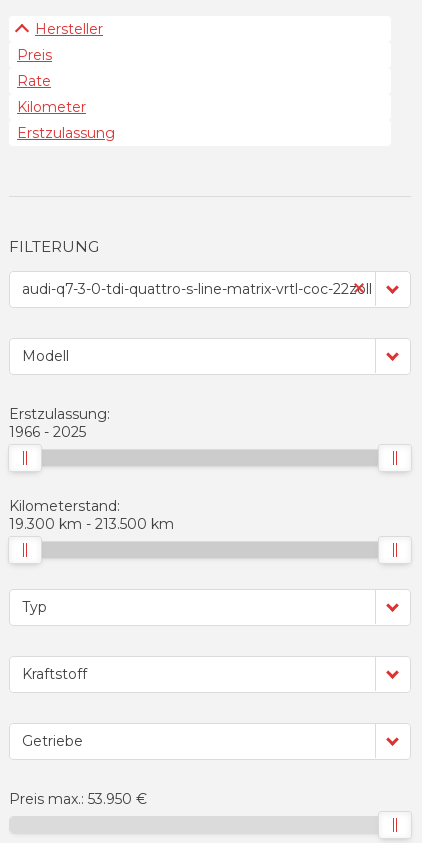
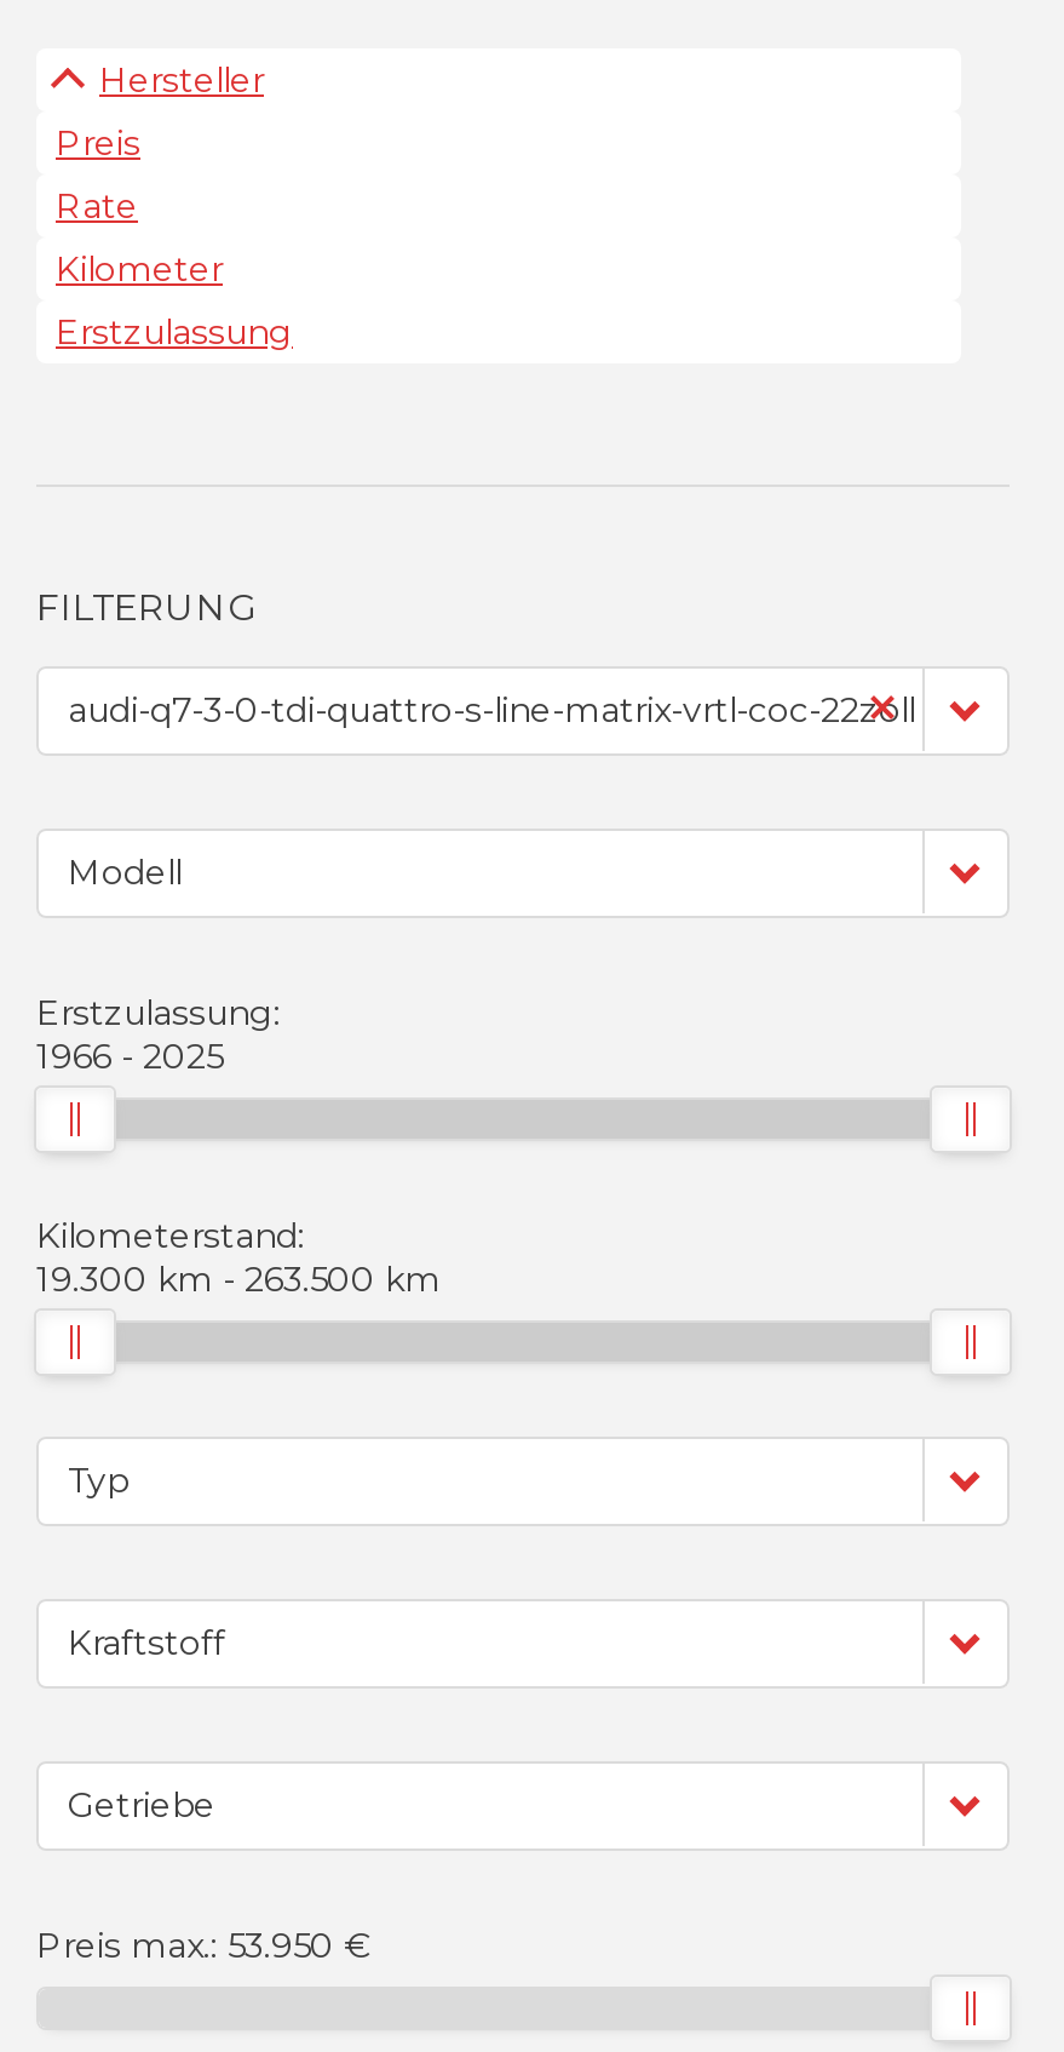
[9,515,174,533] 19.300 km 213.500 km -> [36,1257,441,1301] 19.300 km 263.500 km

